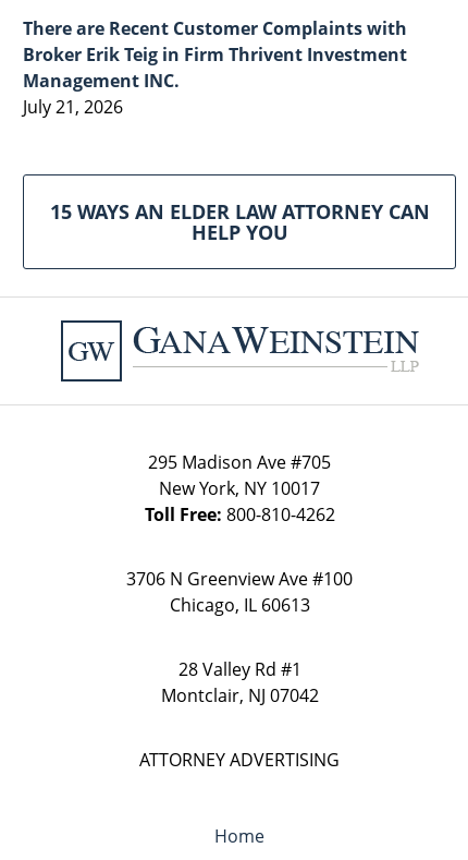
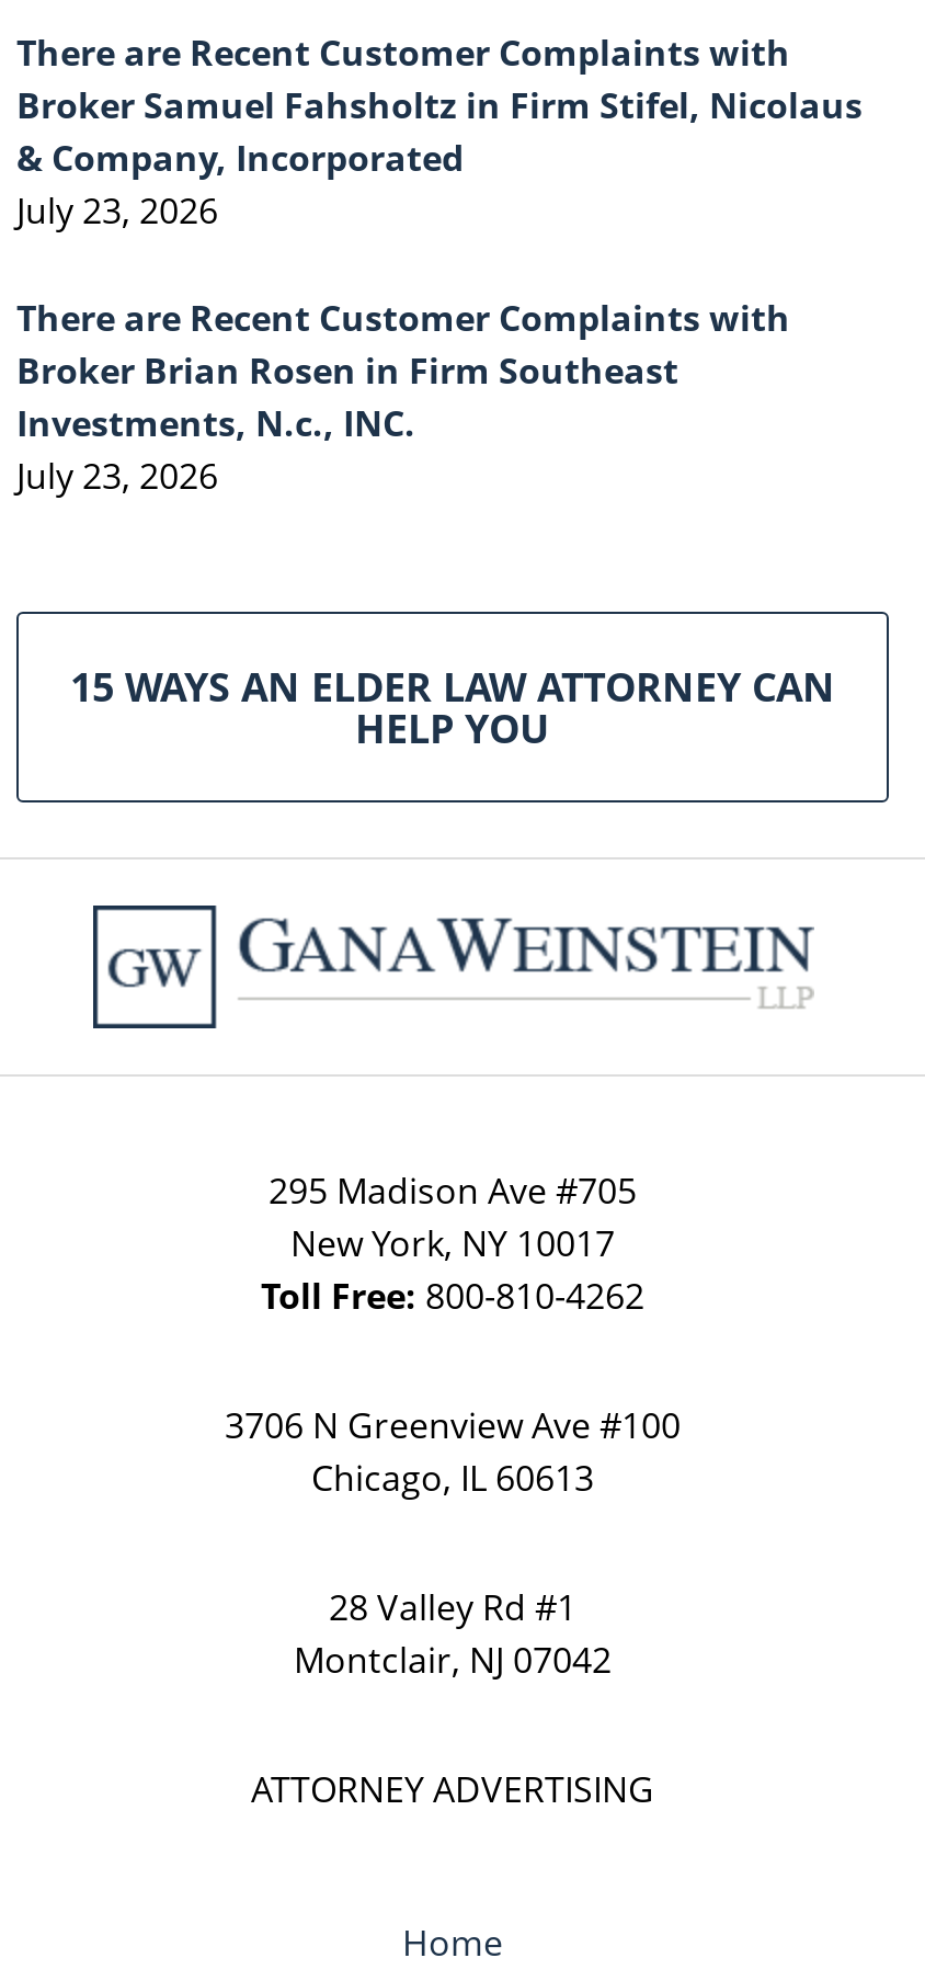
[23,43,407,119] Broker Erik Teig in Firm Thrivent Investment | Management INC. | July 21, 2026 -> [16,82,863,501] Broker Samuel Fahsholtz in Firm Stifel, Nicolaus | & Company, Incorporated | July 23, 2026 | There are Recent Customer Complaints with | Broker Brian Rosen in Firm Southeast | Investments, N.c., INC. | July 23, 2026

